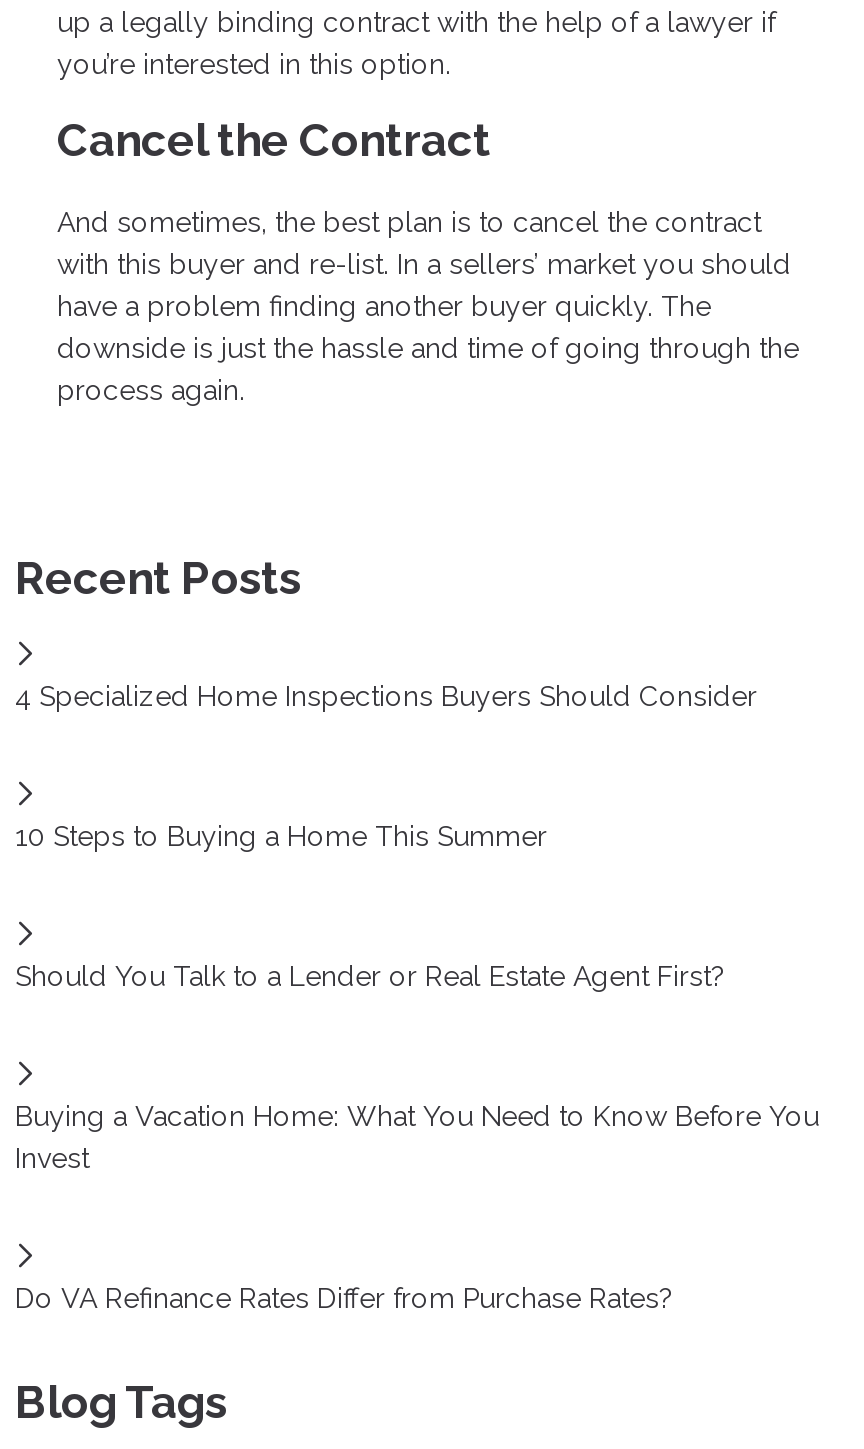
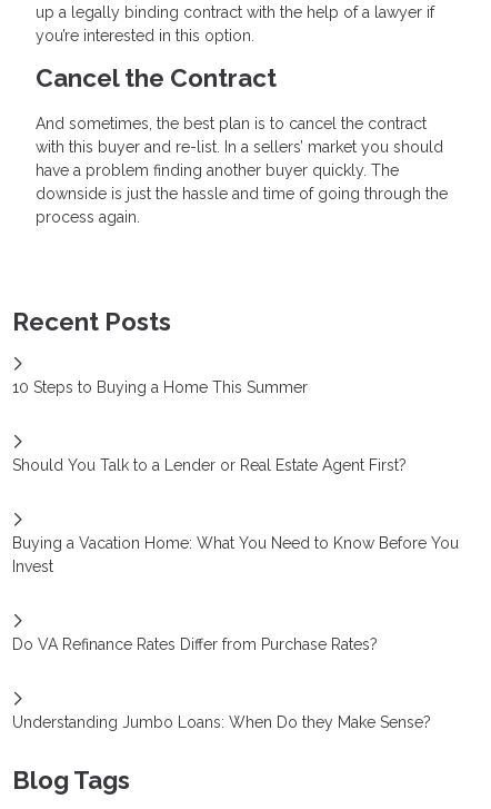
[15,679,757,711] 4 Specialized Home Inspections Buyers Should Consider -> none
moved [15,819,819,1313] -> [12,378,459,653]: 10 Steps to Buying a Home This Summer | Should You Talk to a Lender or Real Estate Agent First? | Buying a Vacation Home: What You Need to Know Before You | Invest | Do VA Refinance Rates Differ from Purchase Rates?
none -> [12,713,431,731] Understanding Jumbo Loans: When Do they Make Sense?

